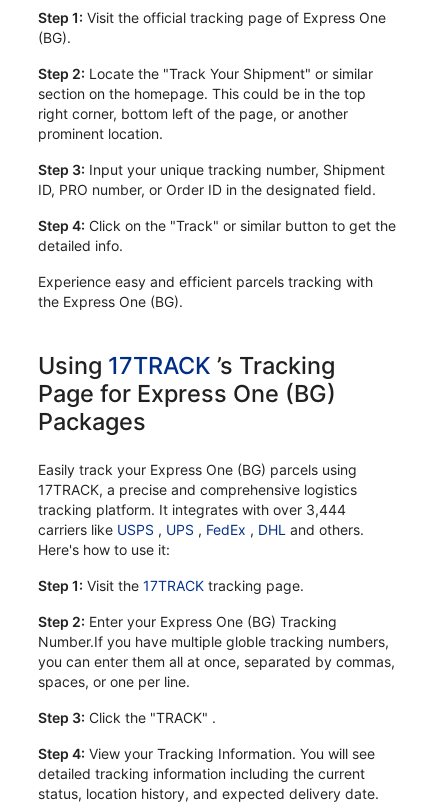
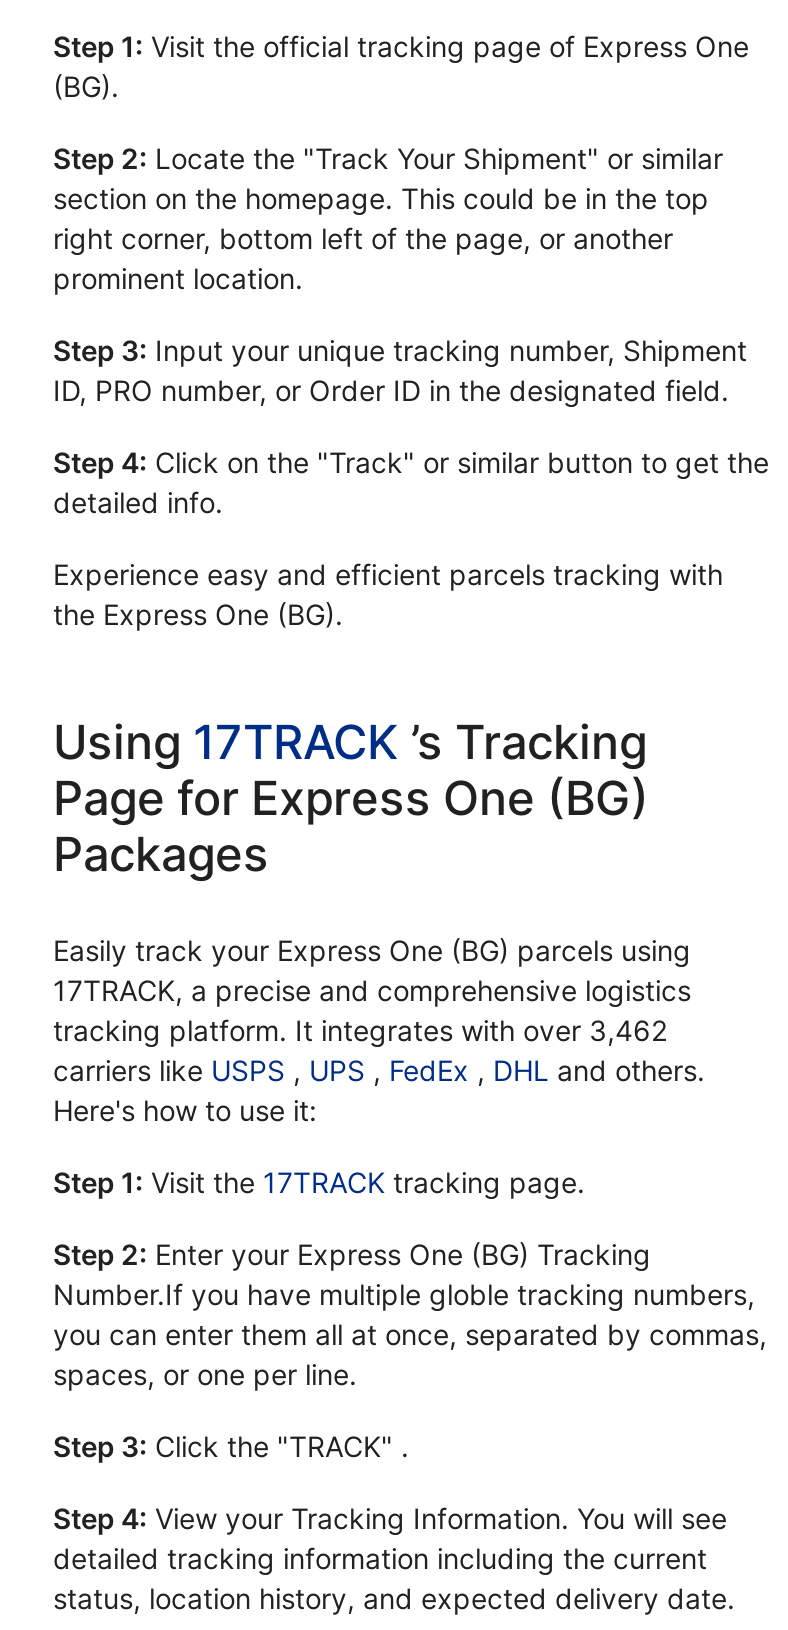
[38,501,346,518] tracking platform. It integrates with over 3,444 -> [53,1013,667,1047] tracking platform. It integrates with over 3,462

